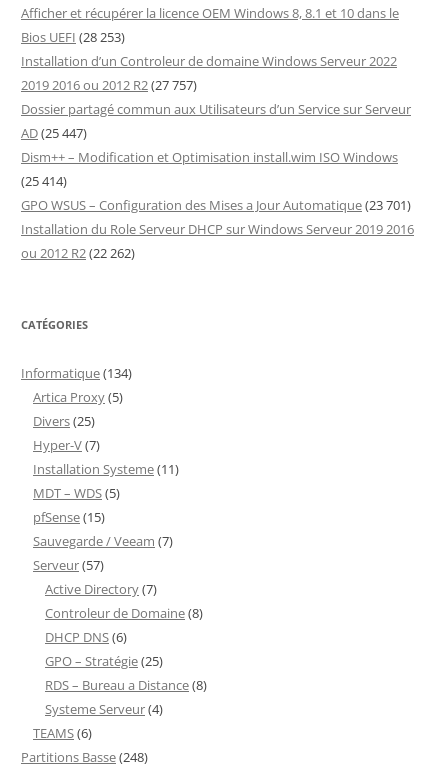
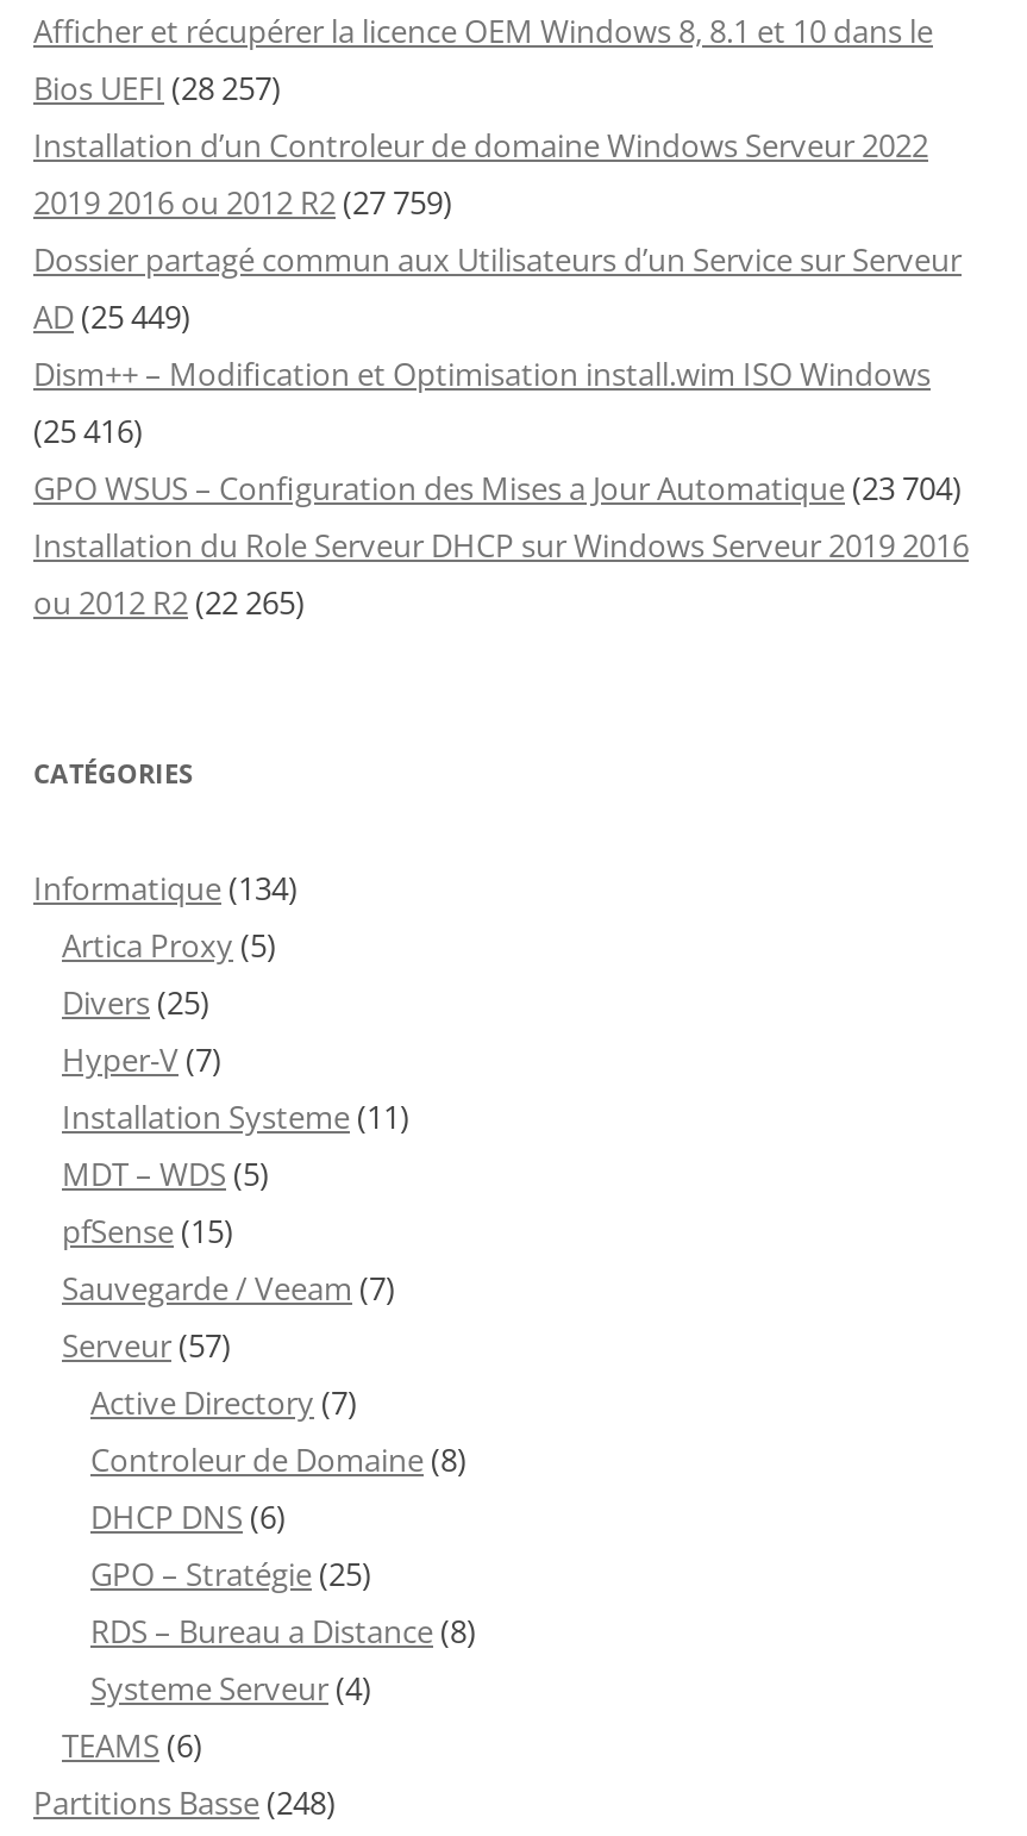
[21,28,125,46] Bios UEFI (28 253) -> [33,67,281,110] Bios UEFI (28 257)
[21,76,197,94] 2019 2016 ou 2012 R2 (27 757) -> [33,181,452,224] 2019 2016 ou 2012 R2 (27 759)
[21,124,87,142] AD (25 447) -> [33,295,190,338] AD (25 449)
[21,172,67,190] (25 414) -> [33,410,143,452] (25 416)
[21,196,411,214] GPO WSUS – Configuration des Mises a Jour Automatique (23 701) -> [33,467,962,510] GPO WSUS – Configuration des Mises a Jour Automatique (23 704)
[21,244,135,262] ou 2012 R2 (22 262) -> [33,581,305,624] ou 2012 R2 (22 265)

